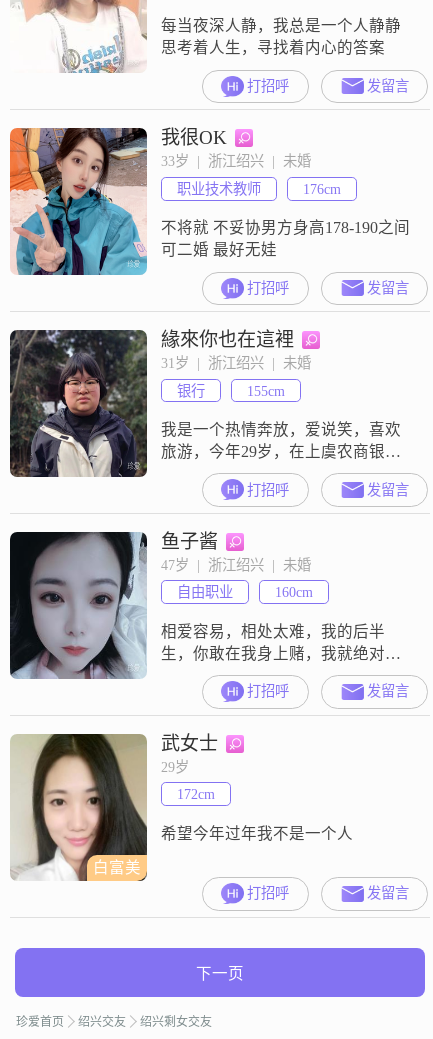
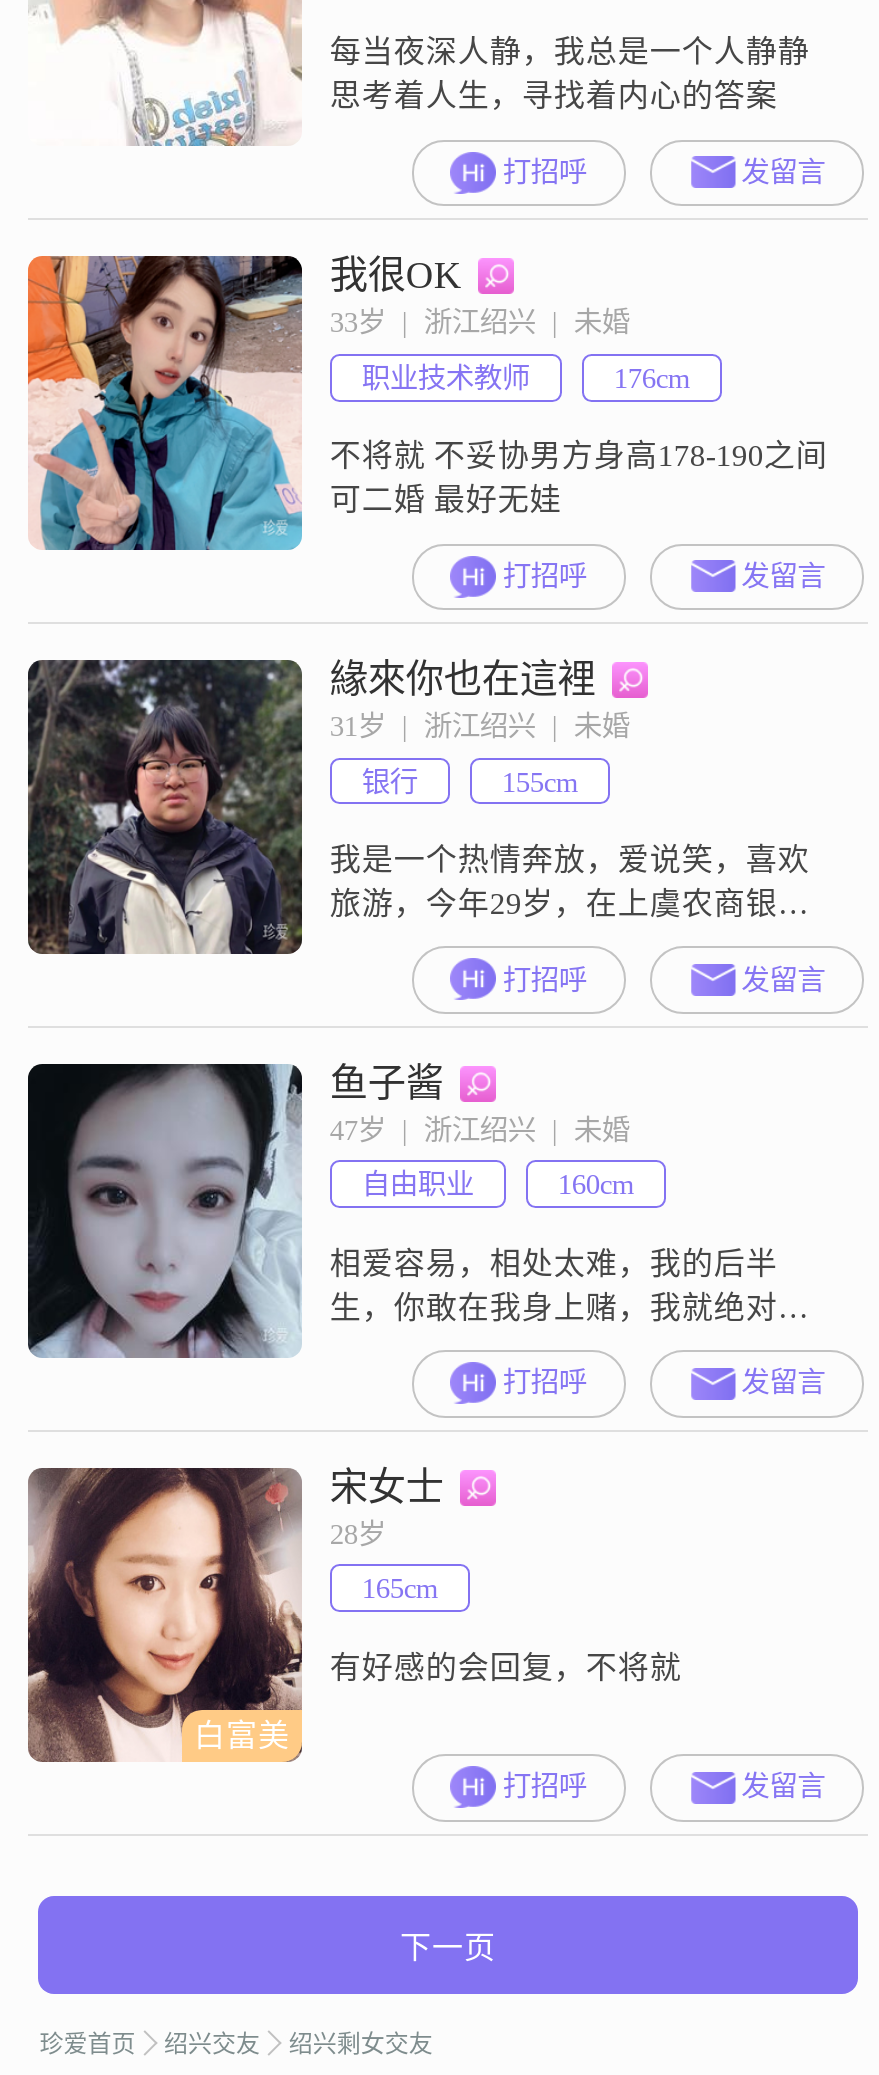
[10,733,223,882] [image] | 武女士 | 29岁 -> [26,1466,454,1764] [image] | 宋女士 | 28岁
[177,786,215,802] 172cm -> [362,1573,438,1605] 165cm
[161,825,353,842] 希望今年过年我不是一个人 -> [330,1650,682,1684] 有好感的会回复，不将就

